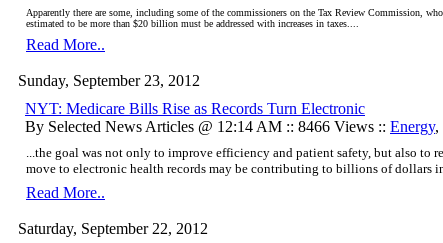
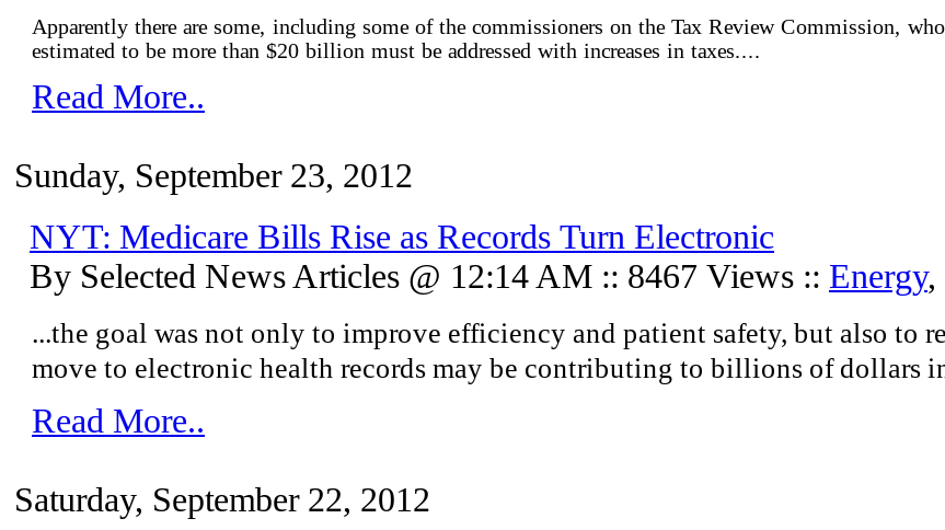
[25,118,443,135] By Selected News Articles @ 12:14 AM :: 8466 Views :: Energy, -> [30,257,945,294] By Selected News Articles @ 12:14 AM :: 8467 Views :: Energy,

